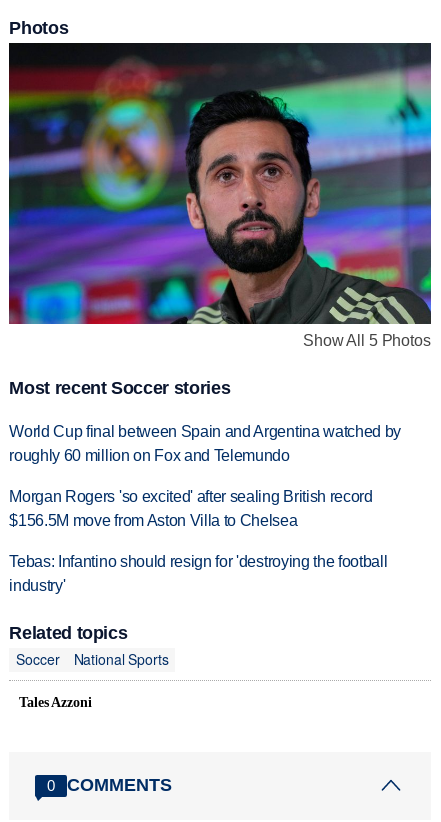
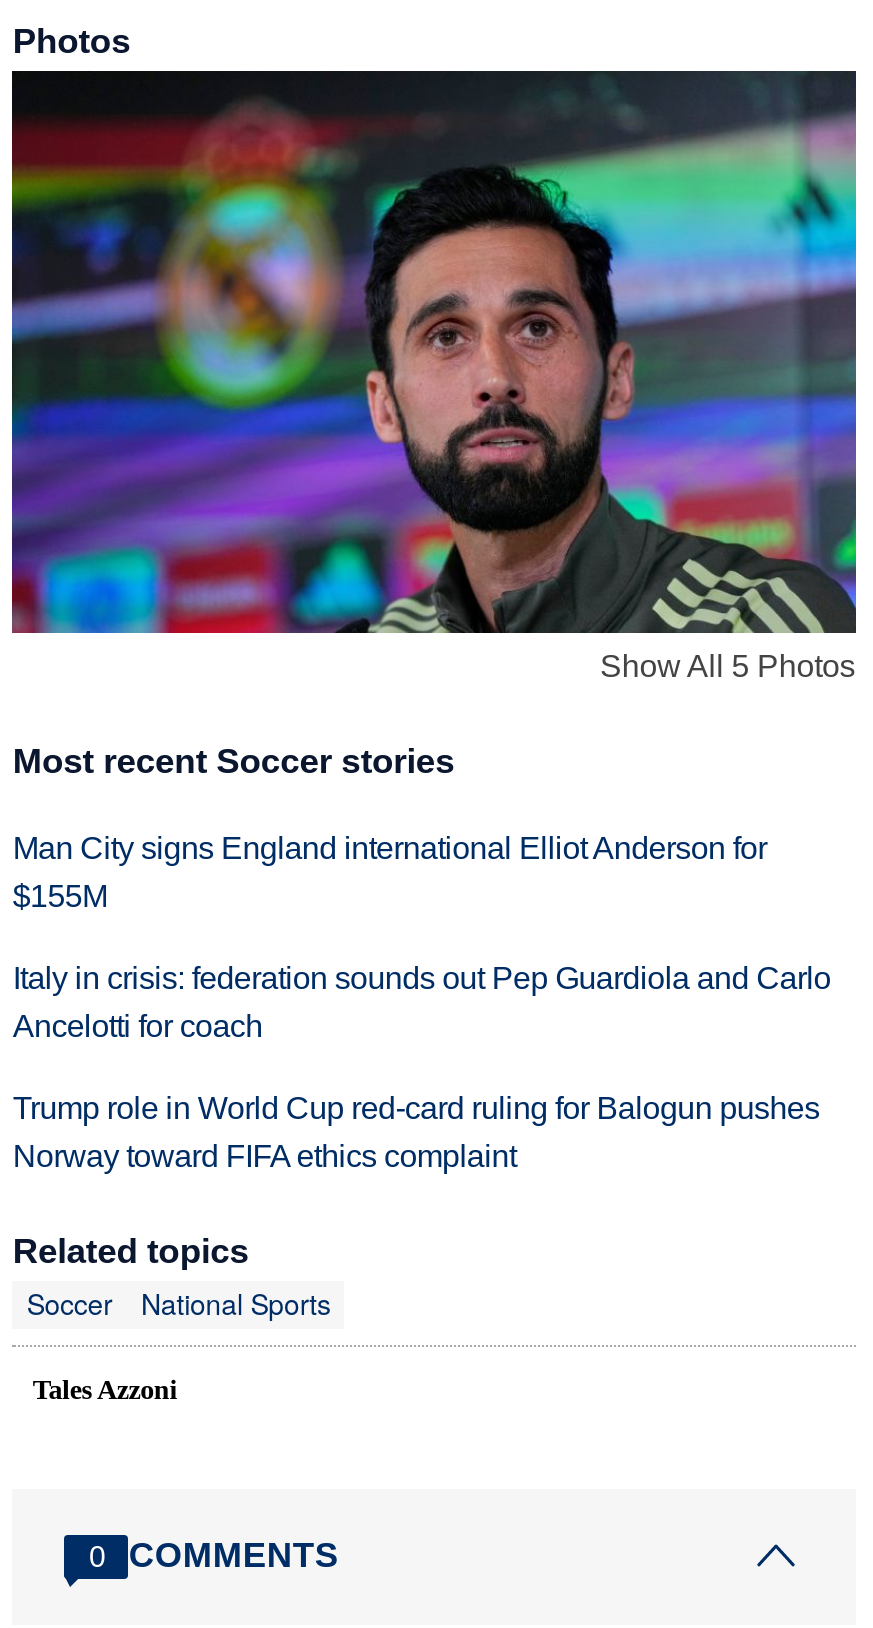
[9,423,401,464] World Cup final between Spain and Argentina watched by | roughly 60 million on Fox and Telemundo -> [13,831,767,913] Man City signs England international Elliot Anderson for | $155M
[9,488,373,529] Morgan Rogers 'so excited' after sealing British record | $156.5M move from Aston Villa to Chelsea -> [13,960,831,1042] Italy in crisis: federation sounds out Pep Guardiola and Carlo | Ancelotti for coach
[9,552,387,593] Tebas: Infantino should resign for 'destroying the football | industry' -> [13,1090,820,1172] Trump role in World Cup red-card ruling for Balogun pushes | Norway toward FIFA ethics complaint

